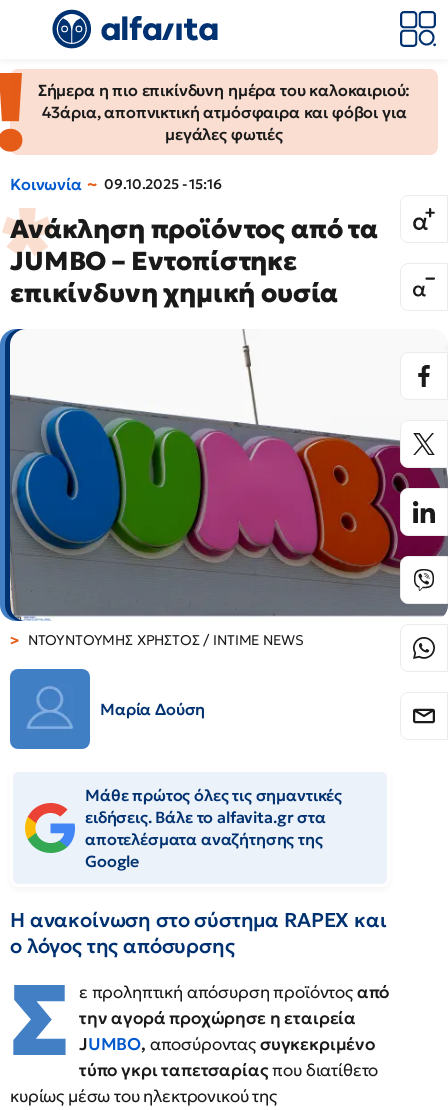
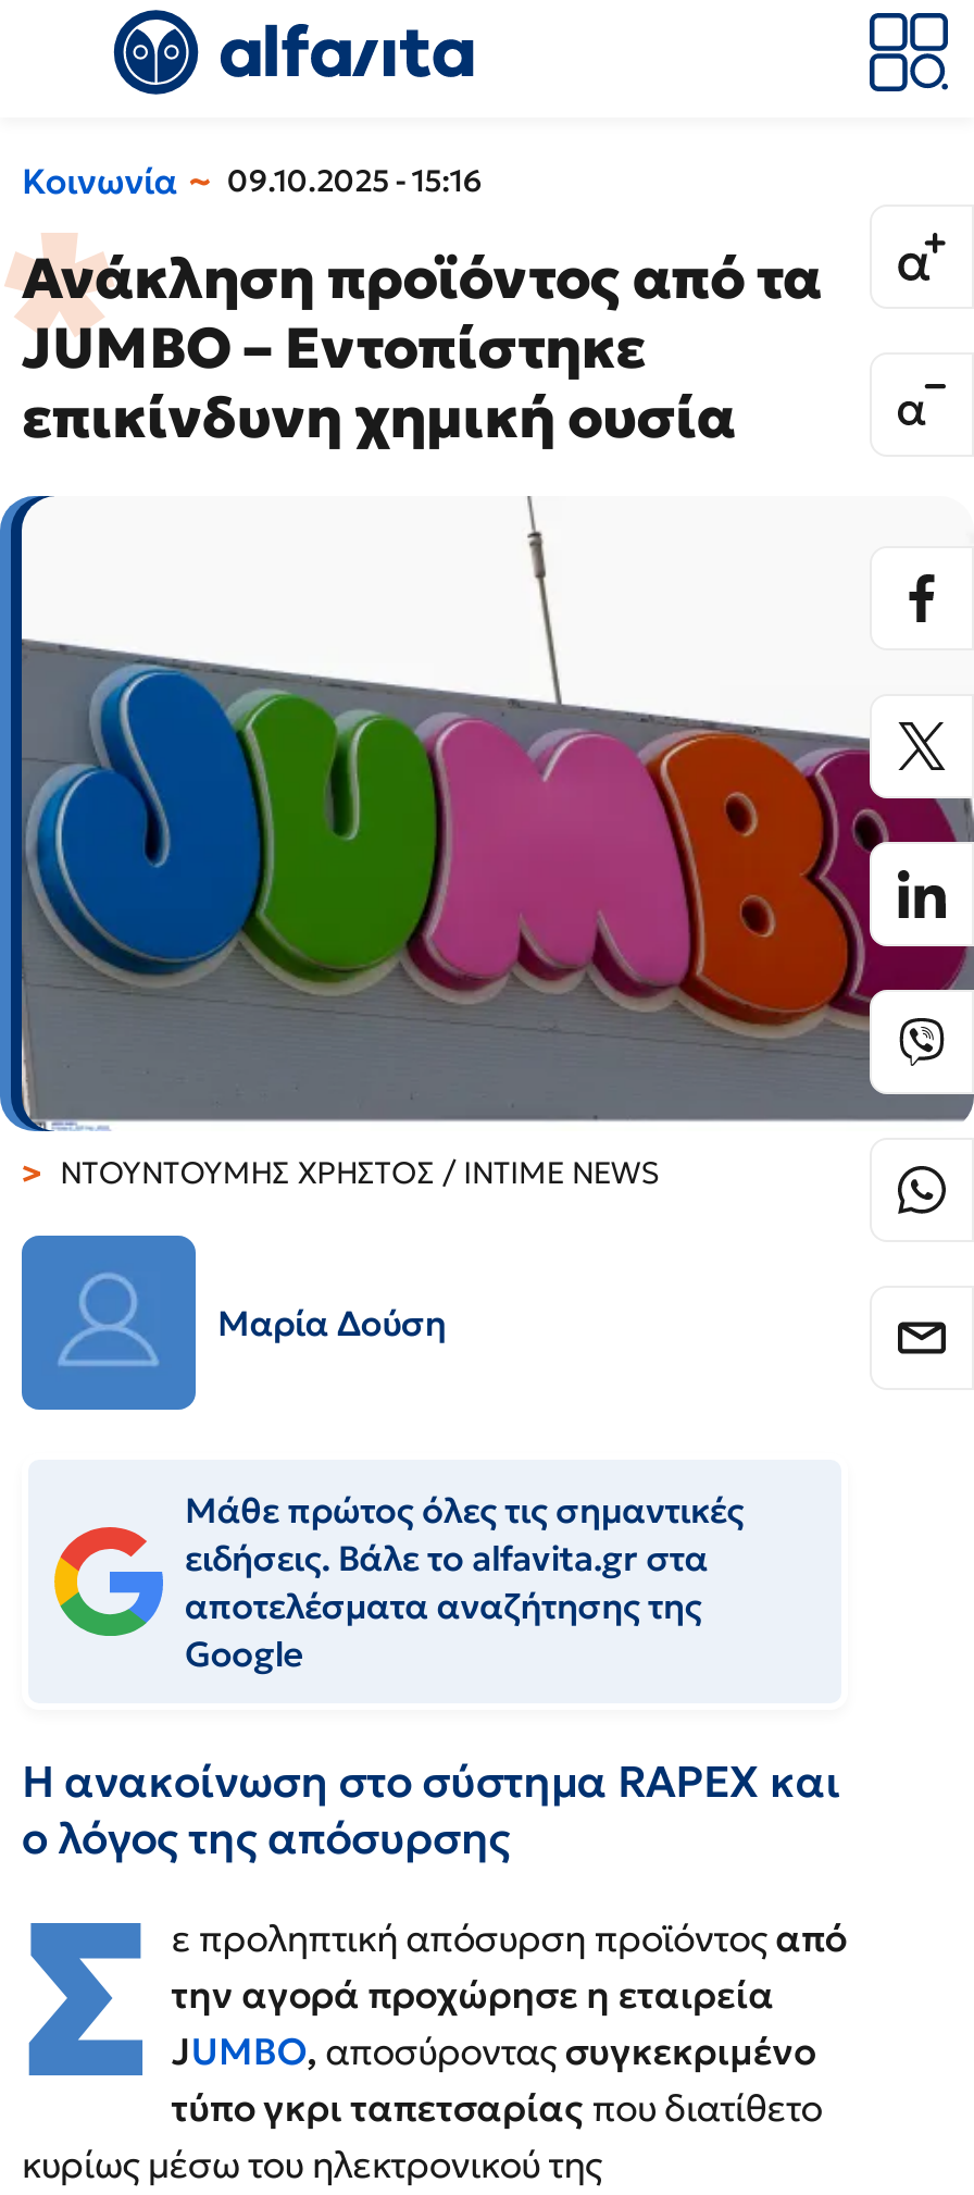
[3,69,438,154] [image] | Σήμερα η πιο επικίνδυνη ημέρα του καλοκαιριού: | 43άρια, αποπνικτική ατμόσφαιρα και φόβοι για | μεγάλες φωτιές -> none

